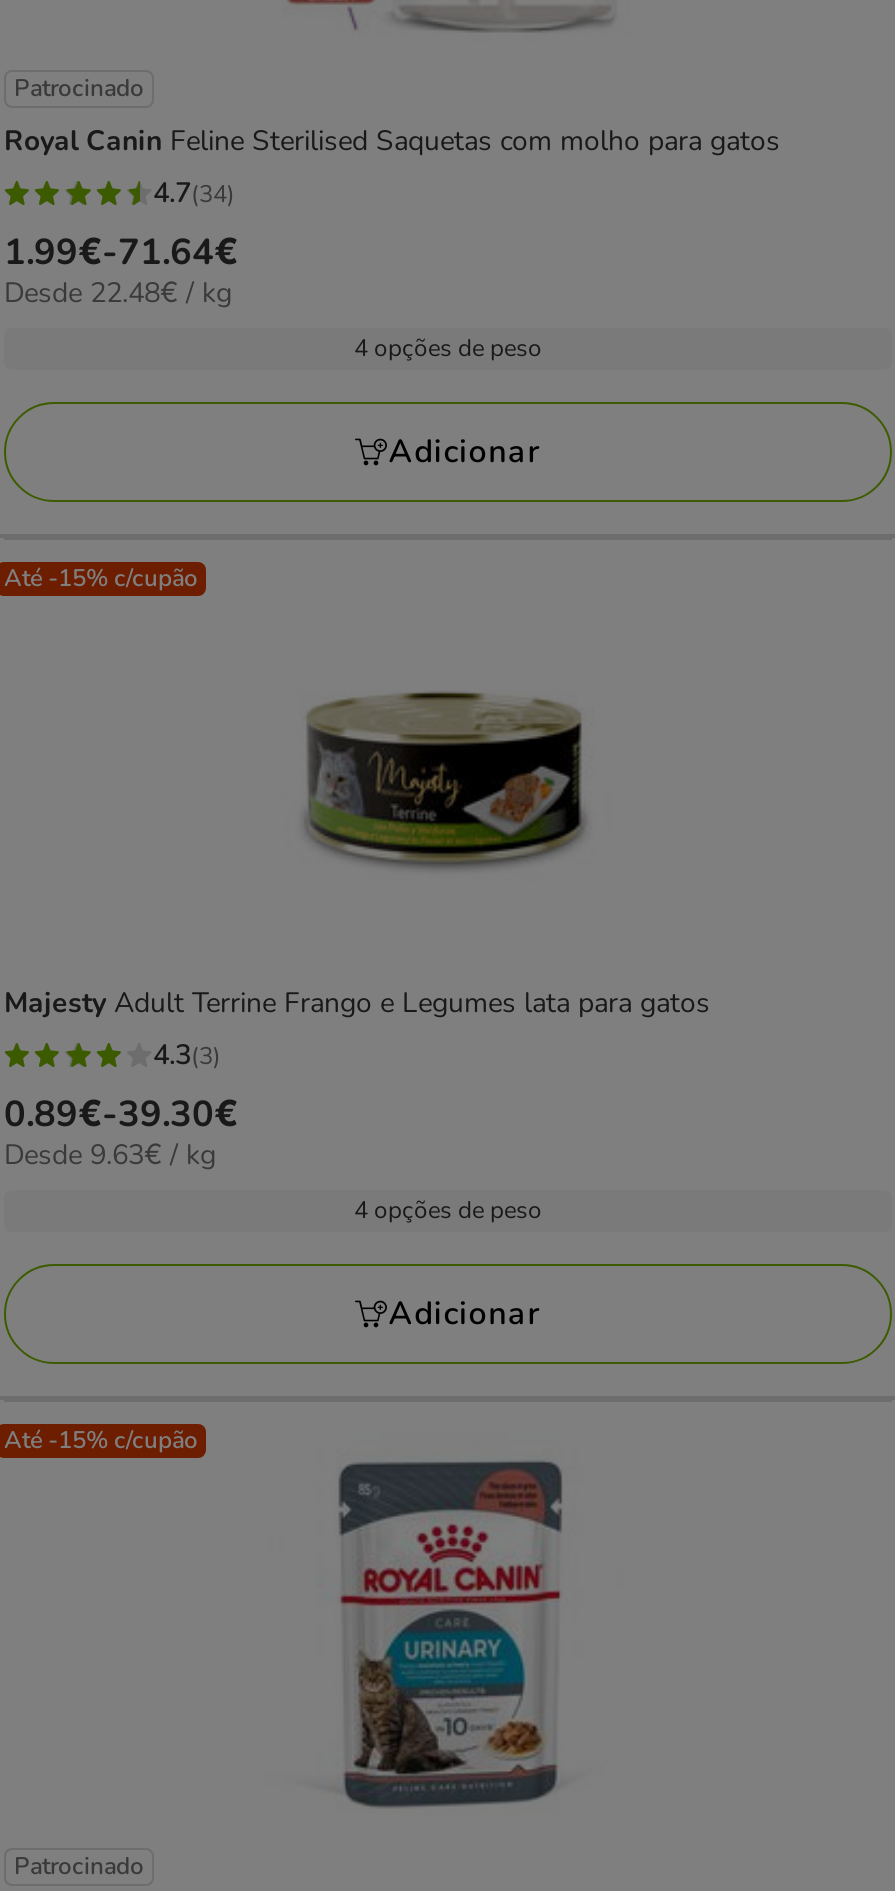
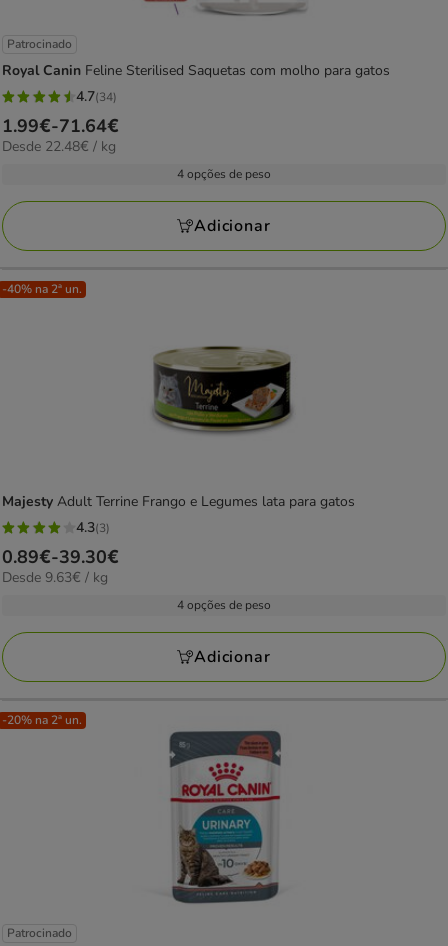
[4,562,198,594] Até -15% c/cupão -> [2,281,82,297] -40% na 2ª un.
[4,1424,198,1456] Até -15% c/cupão -> [2,712,82,728] -20% na 2ª un.

